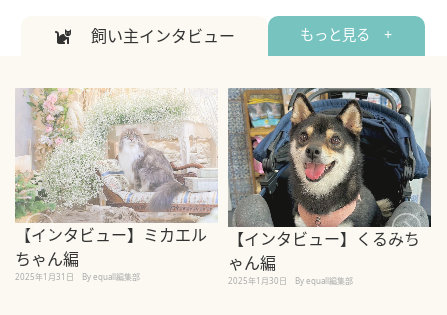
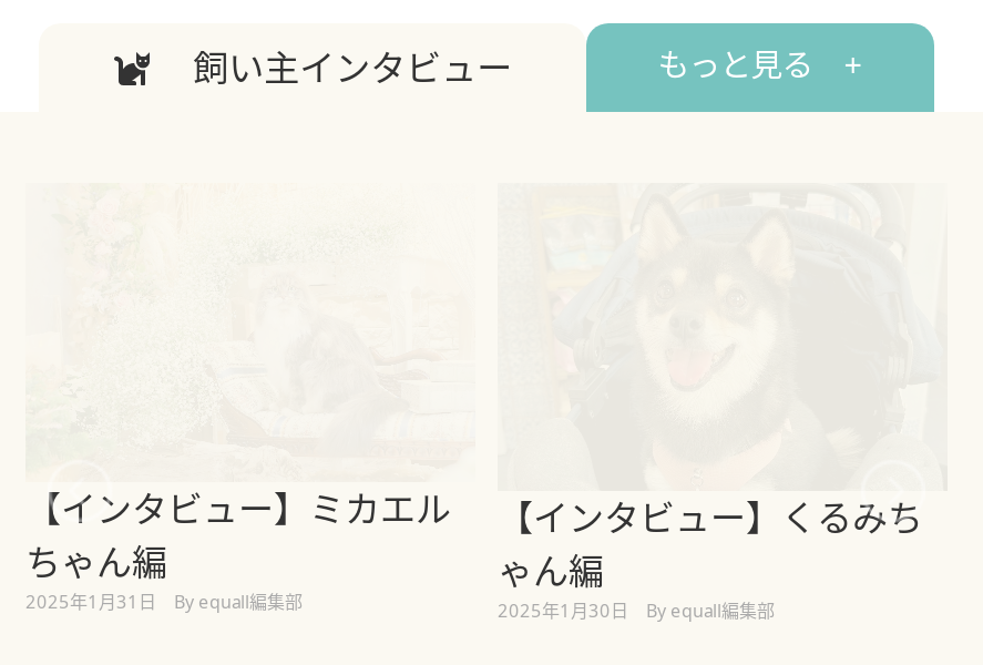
[14,87,218,222] [image] -> none
[227,87,432,228] [image] -> none

